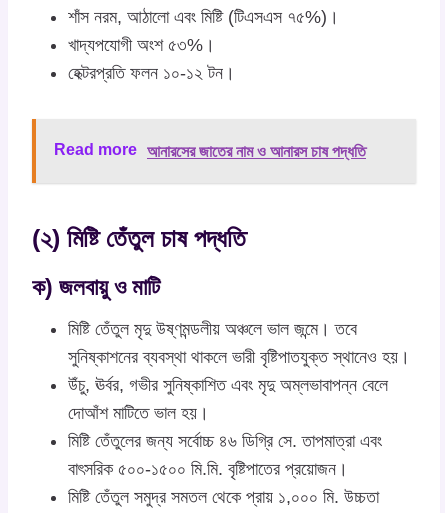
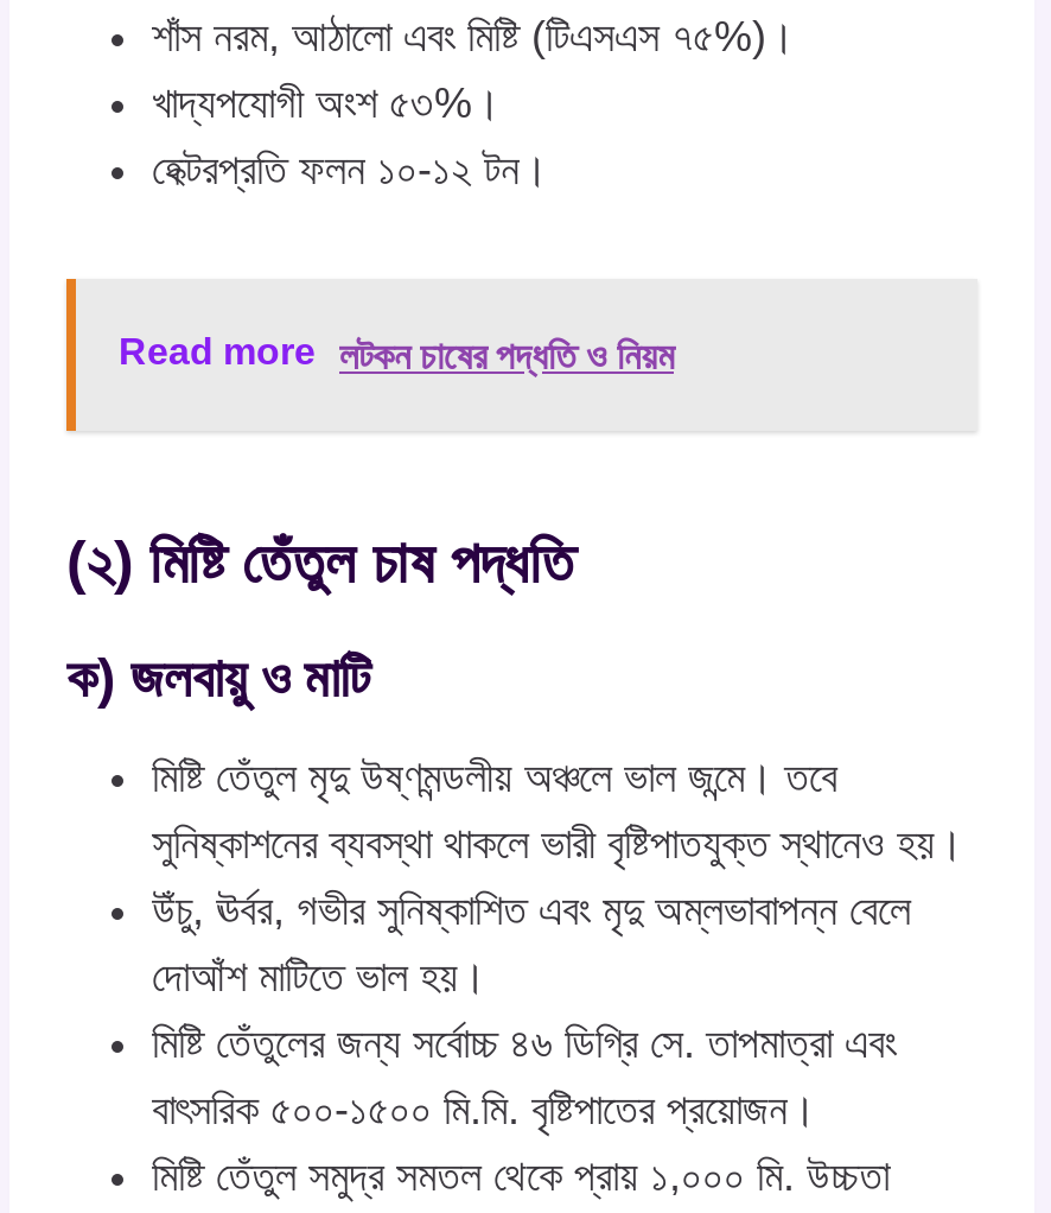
[54,140,366,159] Read more আনারসের জাতের নাম ও আনারস চাষ পদ্ধতি -> [119,330,674,375] Read more লটকন চাষের পদ্ধতি ও নিয়ম

